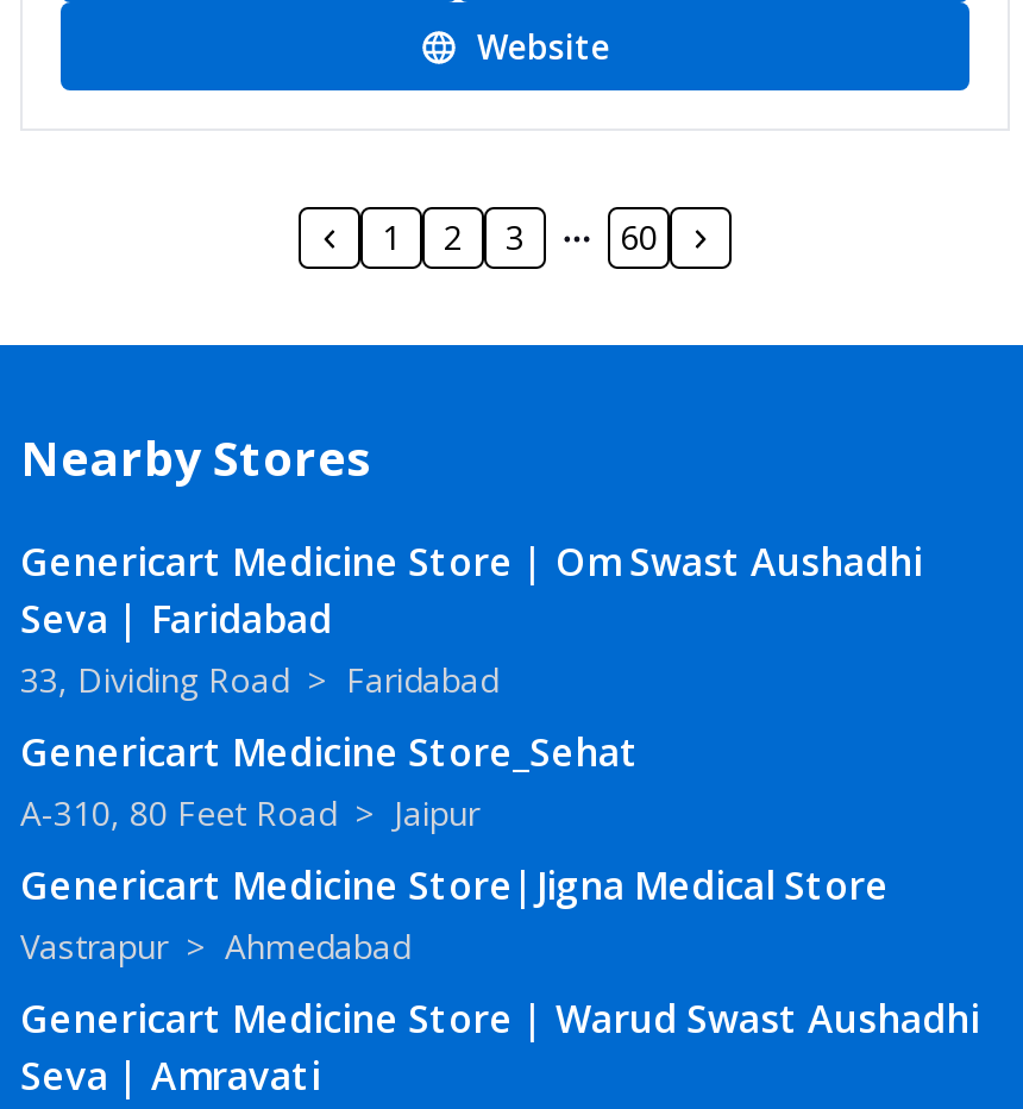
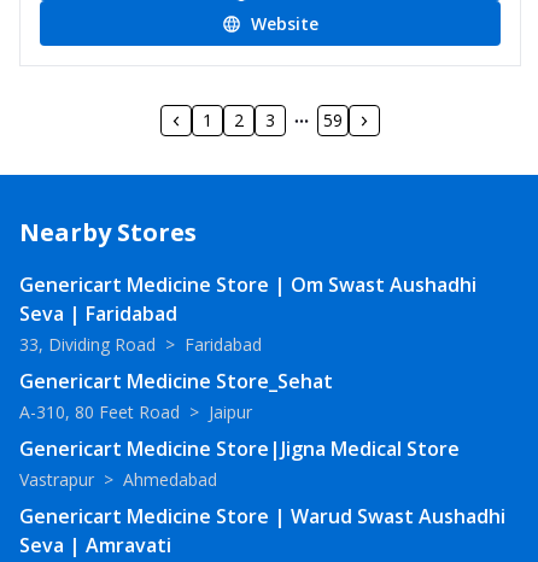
[620,215,658,260] 60 -> [323,109,343,132] 59

